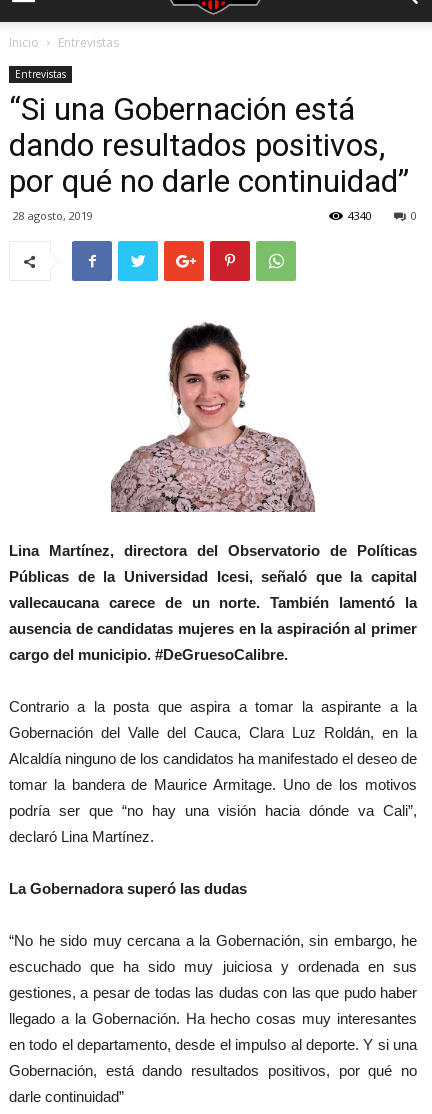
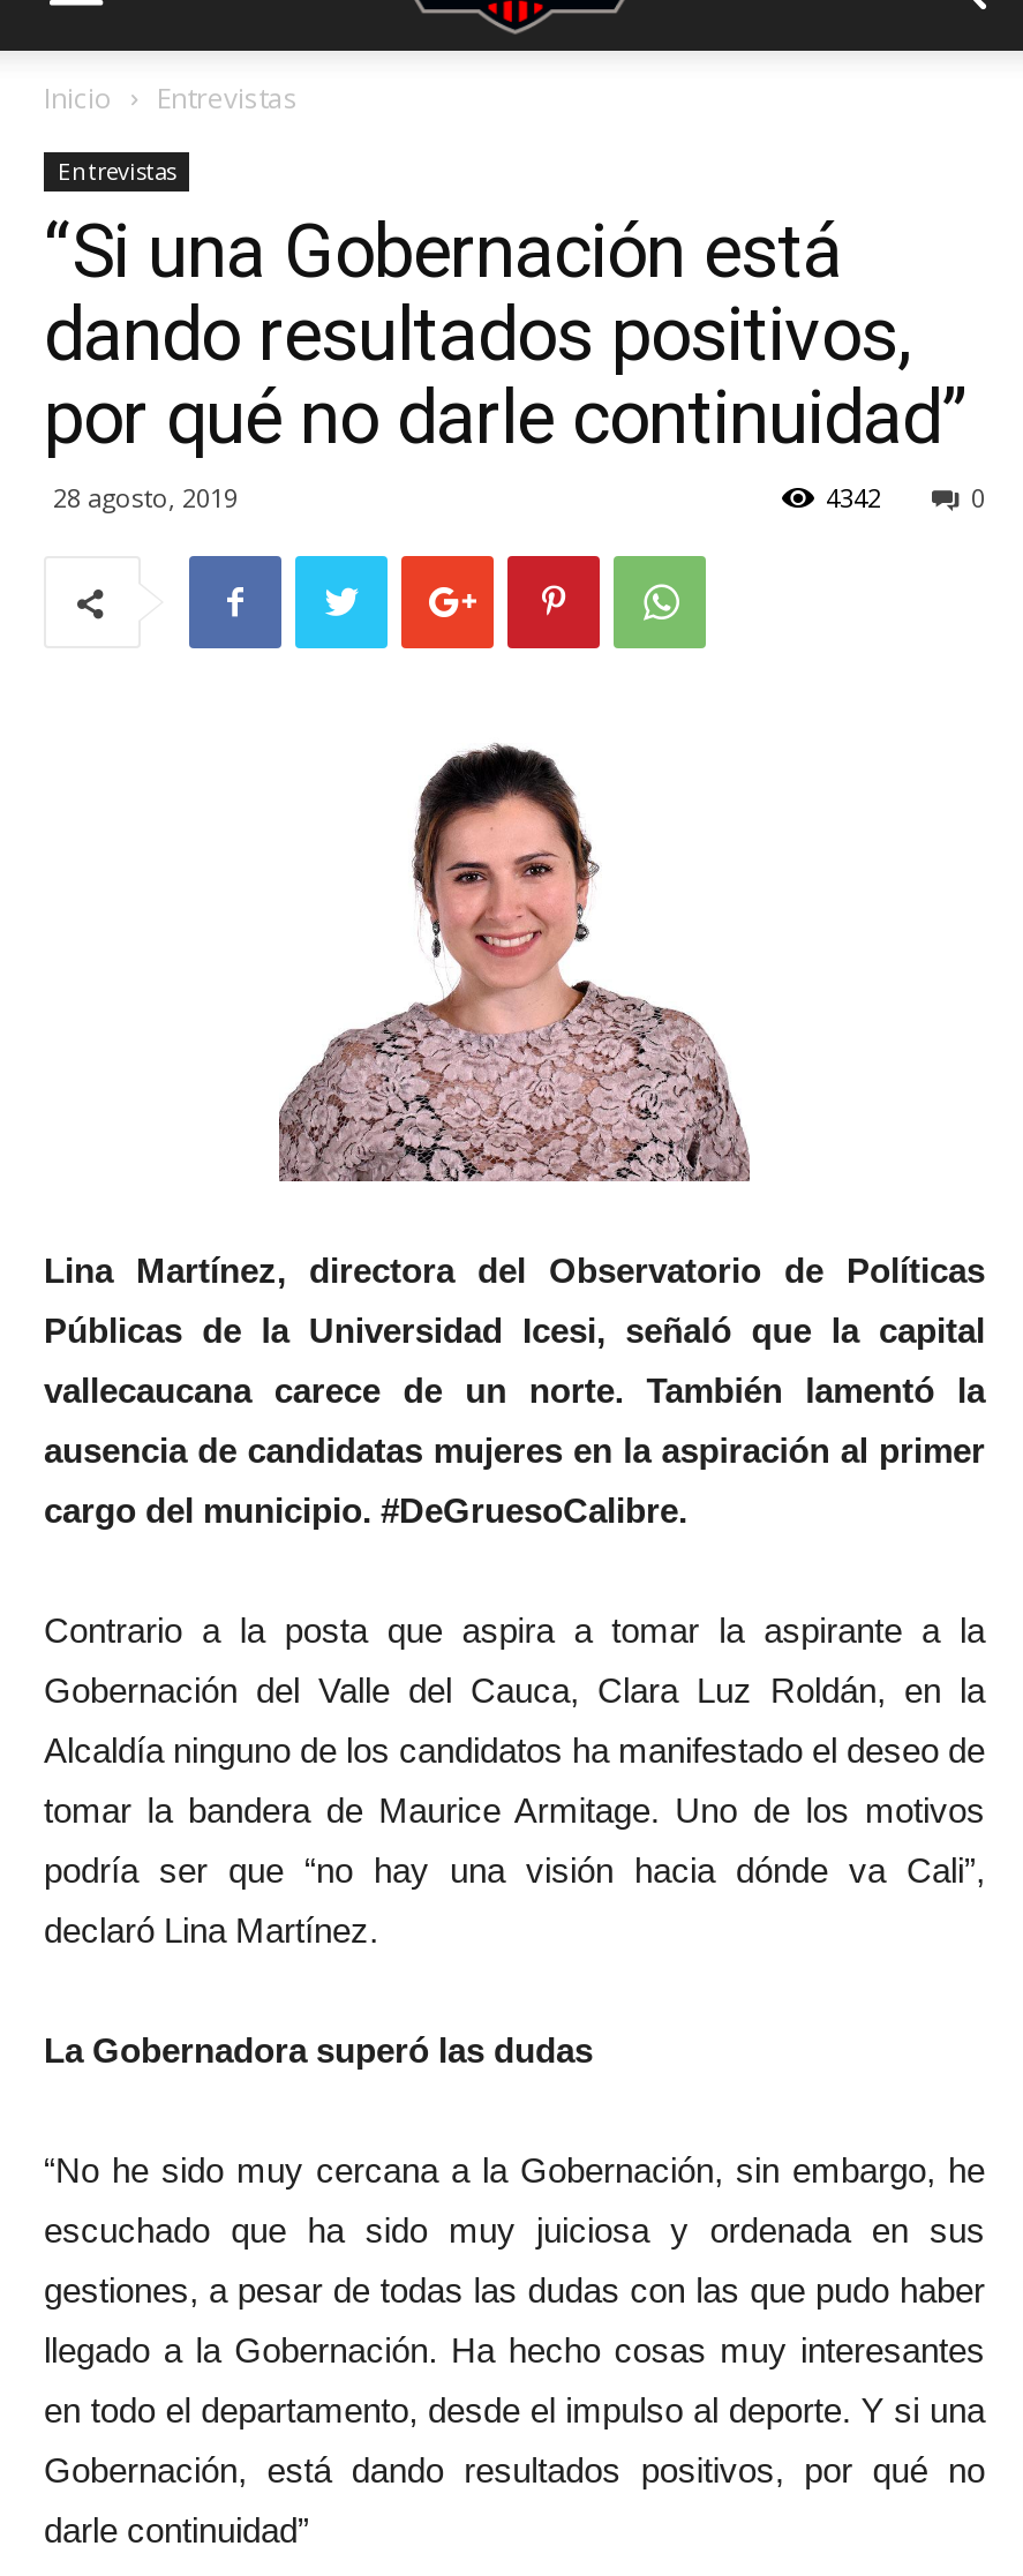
[348,208,372,223] 4340 -> [826,480,881,515] 4342

